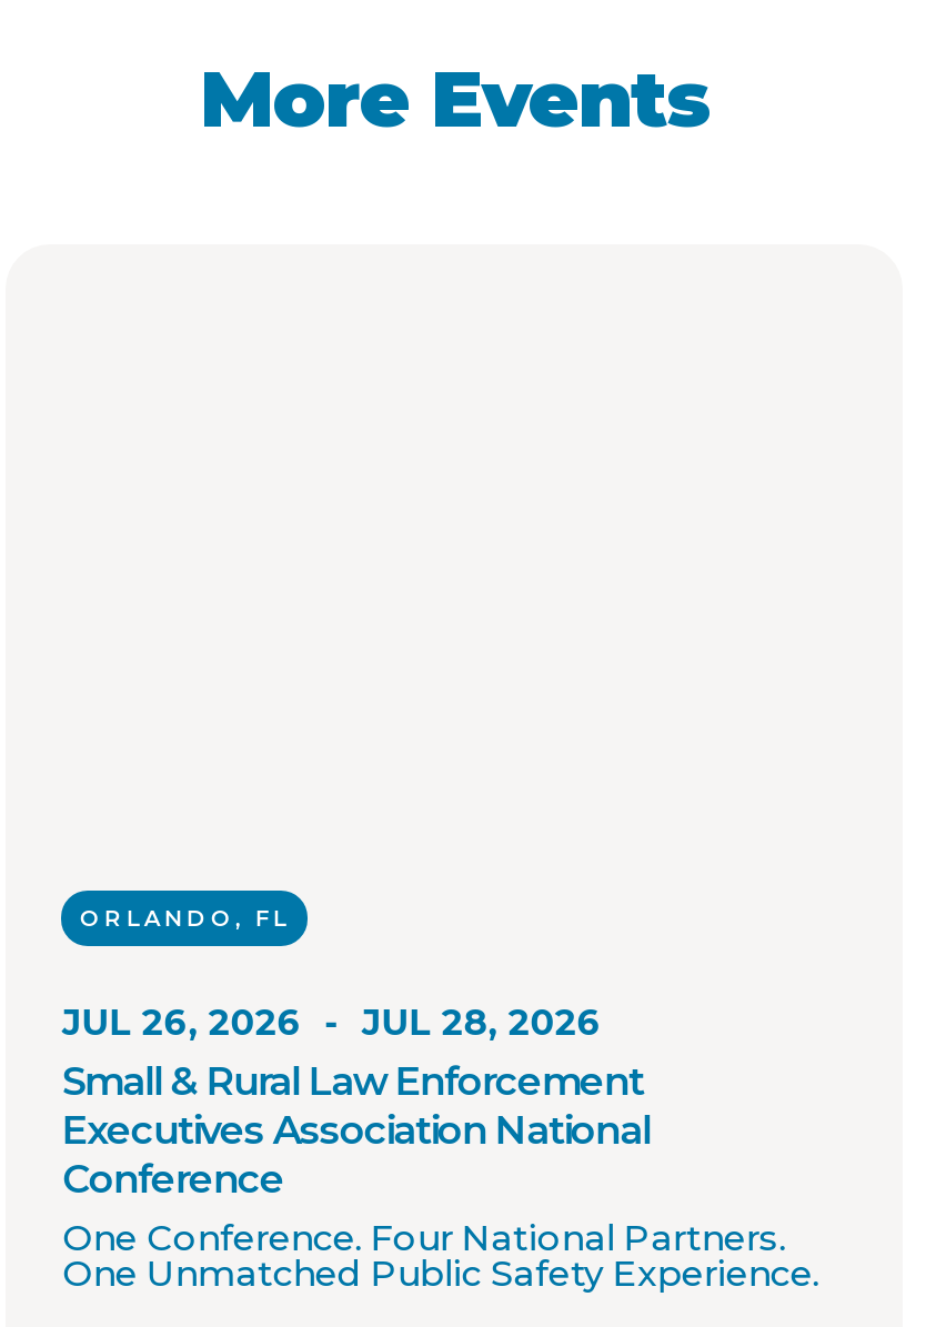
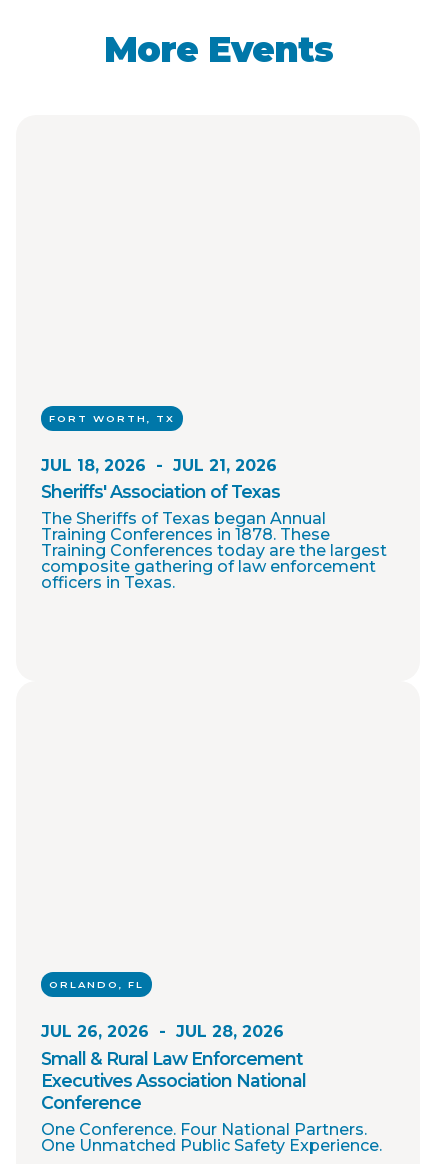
none -> [41,412,387,592] FORT WORTH, TX | JUL 18, 2026 - JUL 21, 2026 | Sheriffs' Association of Texas | The Sheriffs of Texas began Annual | Training Conferences in 1878. These | Training Conferences today are the largest | composite gathering of law enforcement | officers in Texas.

